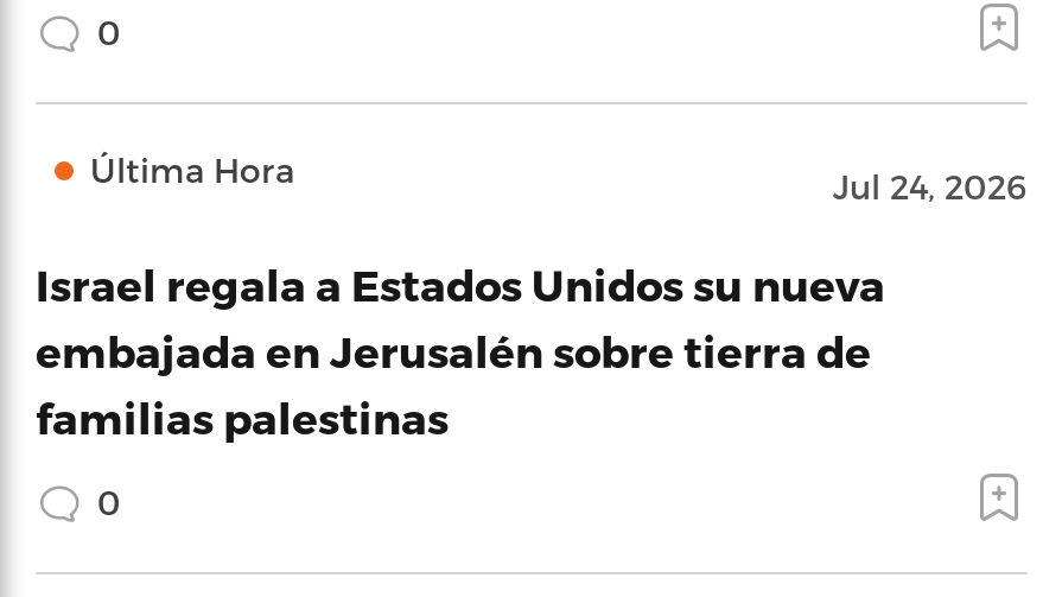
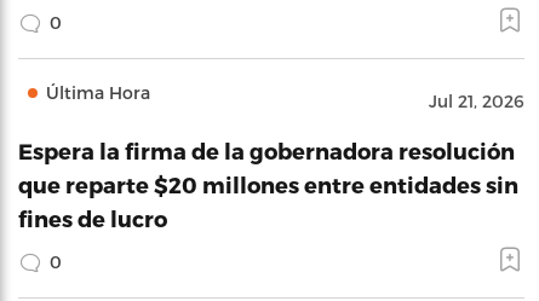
[833,166,1028,207] Jul 24, 2026 -> [429,91,524,111] Jul 21, 2026
[36,259,885,442] Israel regala a Estados Unidos su nueva | embajada en Jerusalén sobre tierra de | familias palestinas -> [18,138,518,231] Espera la firma de la gobernadora resolución | que reparte $20 millones entre entidades sin | fines de lucro

